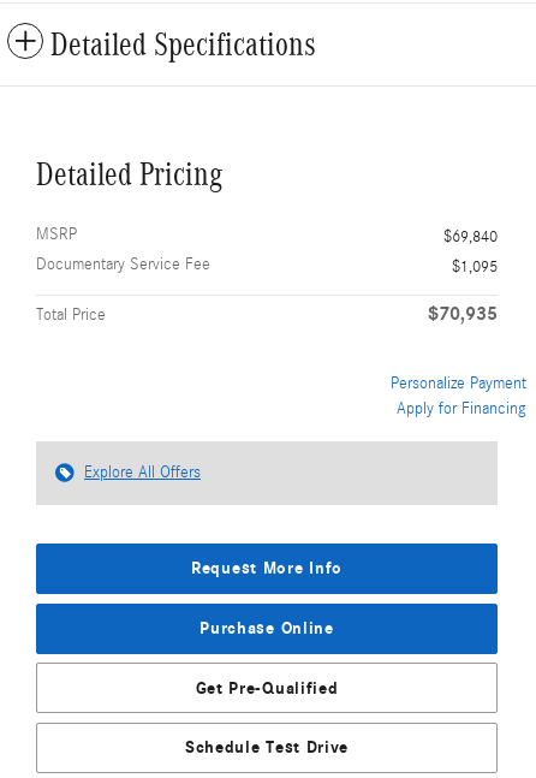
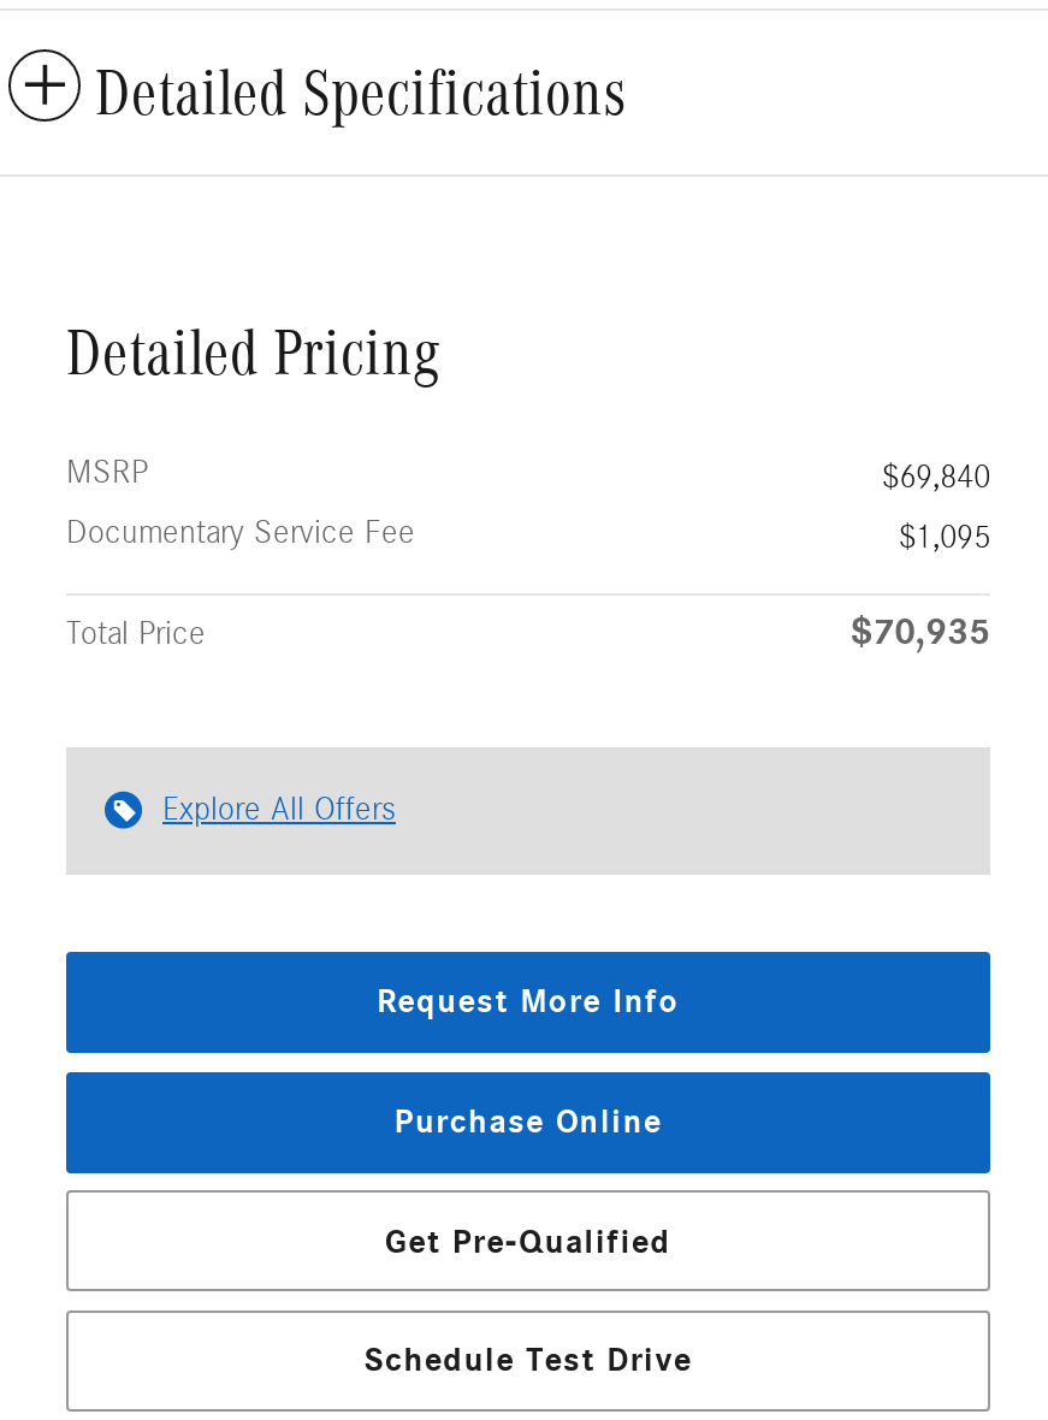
[391,374,526,419] Personalize Payment | Apply for Financing -> none

